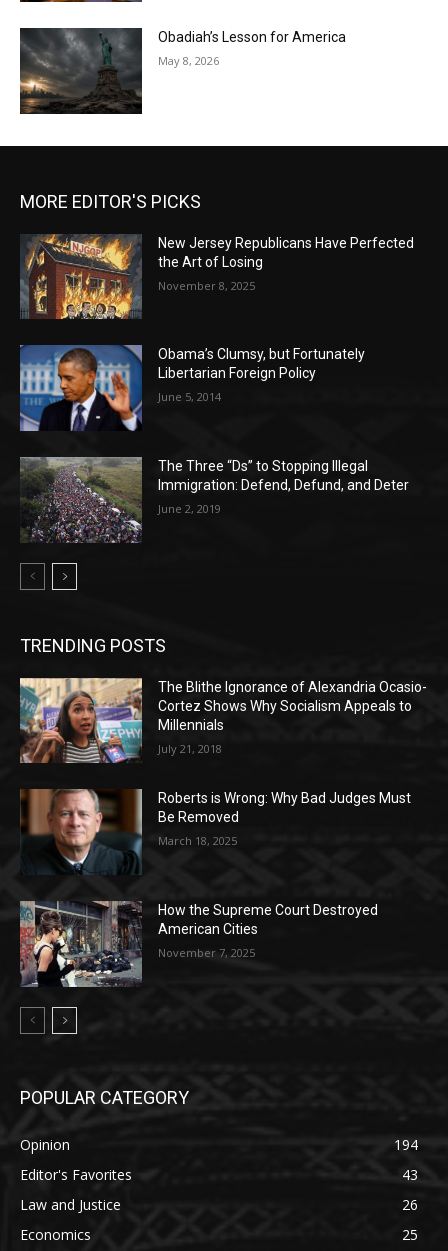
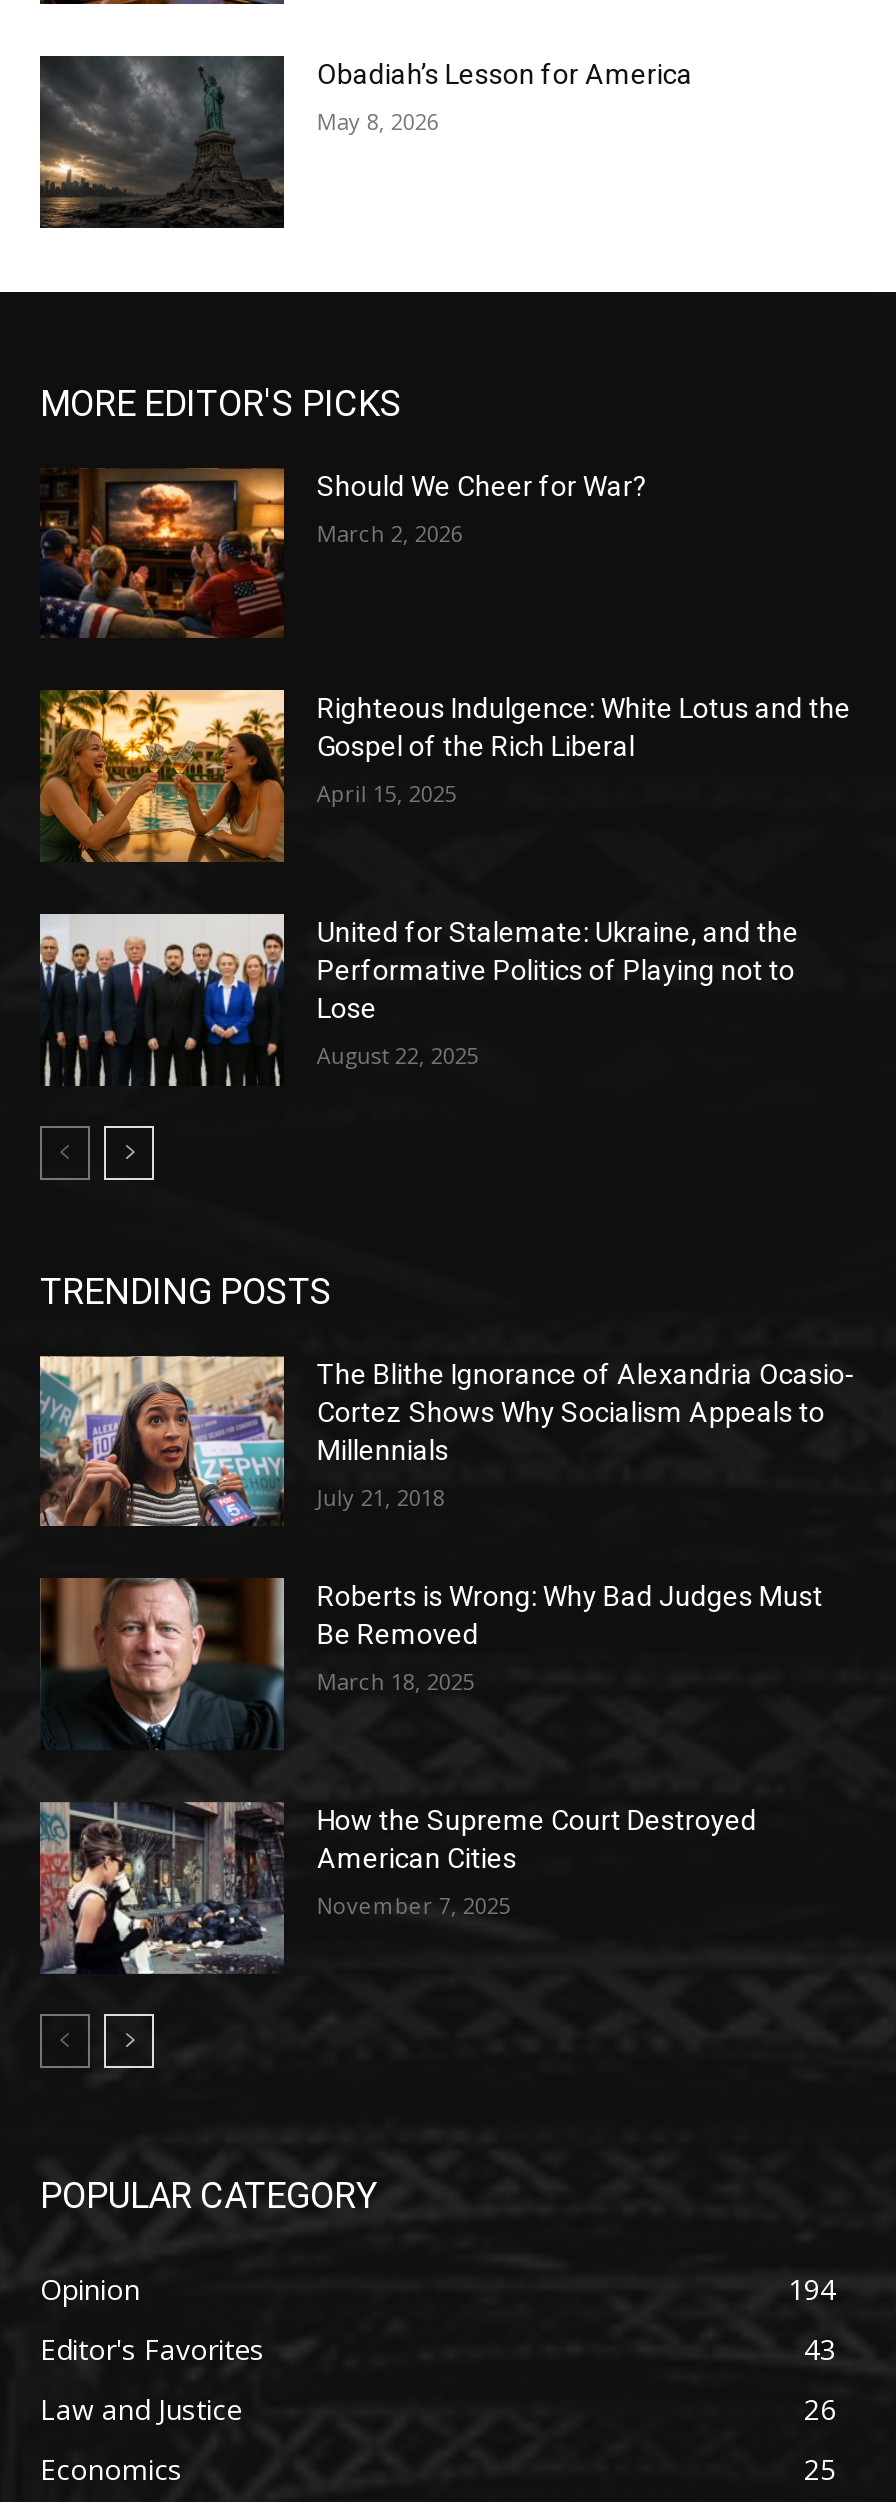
[20,234,414,320] [image] | New Jersey Republicans Have Perfected | the Art of Losing -> [40,468,647,638] [image] | Should We Cheer for War?
[158,278,255,293] November 8, 2025 -> [317,517,463,547] March 2, 2026
[19,344,365,432] [image] | Obama’s Clumsy, but Fortunately | Libertarian Foreign Policy -> [38,688,851,864] [image] | Righteous Indulgence: White Lotus and the | Gospel of the Rich Liberal
[158,389,221,404] June 5, 2014 -> [317,779,457,809] April 15, 2025
[21,457,409,544] [image] | The Three “Ds” to Stopping Illegal | Immigration: Defend, Defund, and Deter -> [38,914,799,1086] [image] | United for Stalemate: Ukraine, and the | Performative Politics of Playing not to | Lose
[158,501,221,516] June 2, 2019 -> [317,1040,479,1070] August 22, 2025

